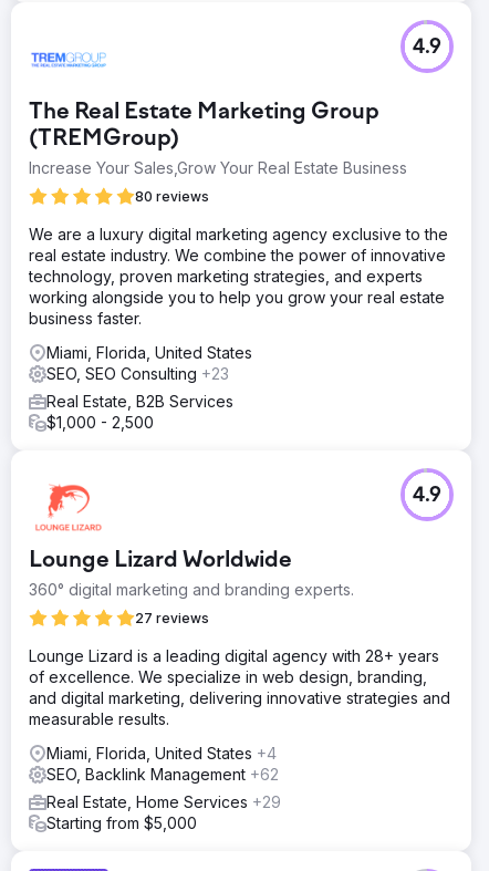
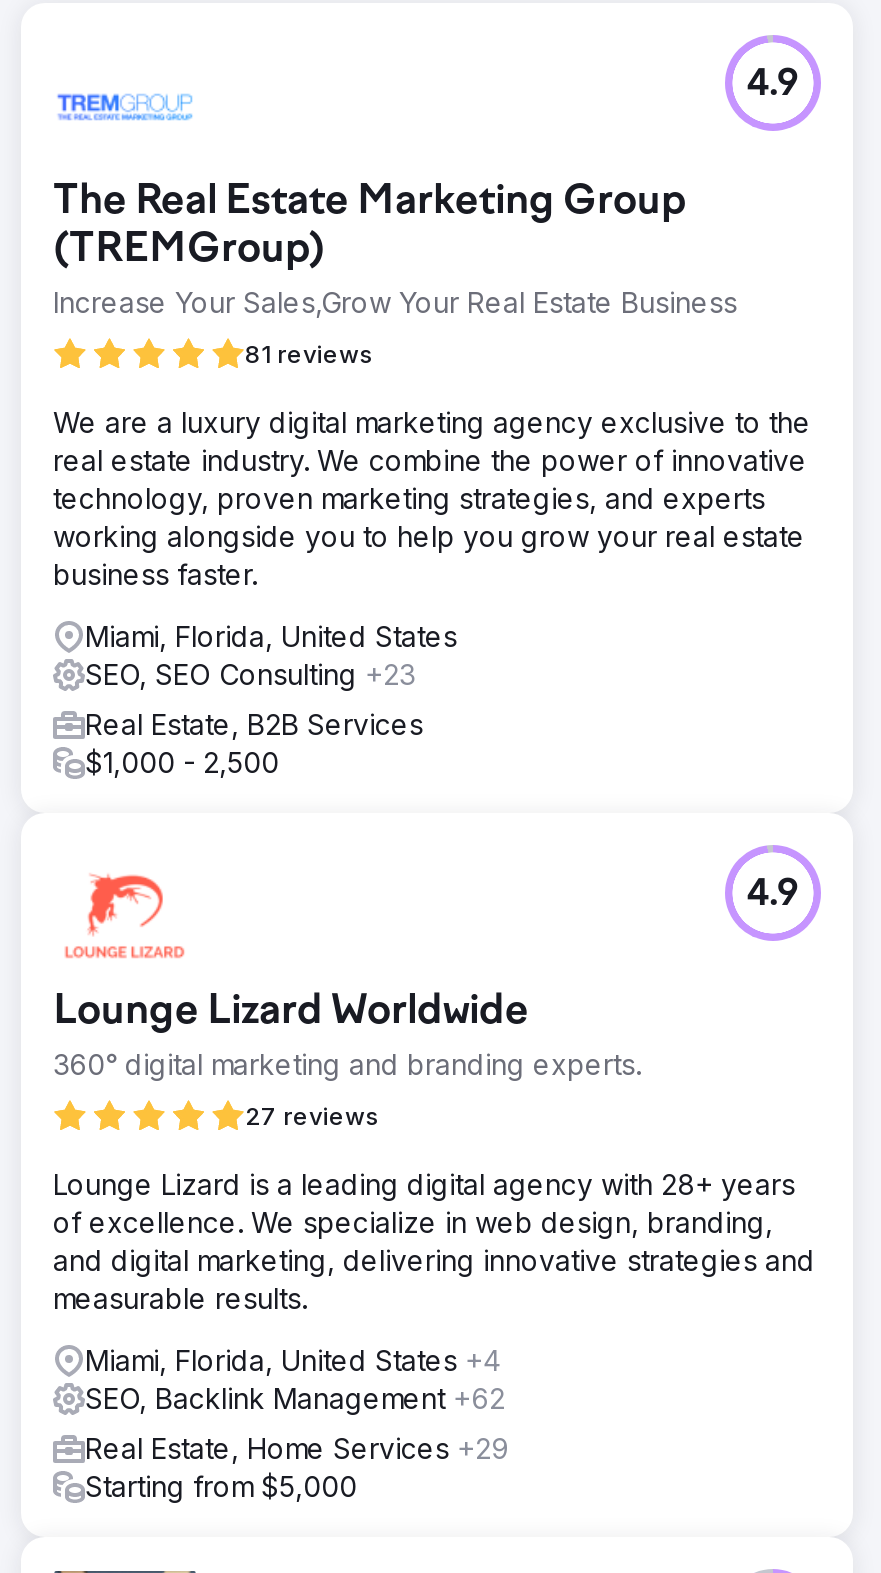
[135,188,209,205] 80 reviews -> [245,339,373,369] 81 reviews

